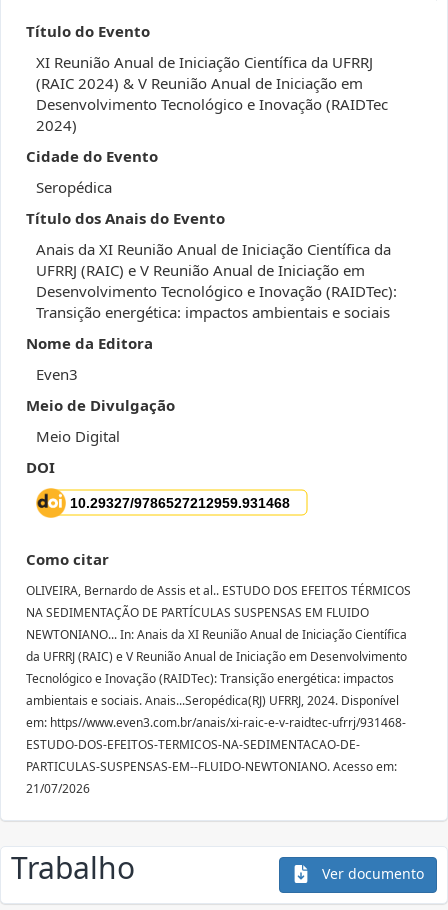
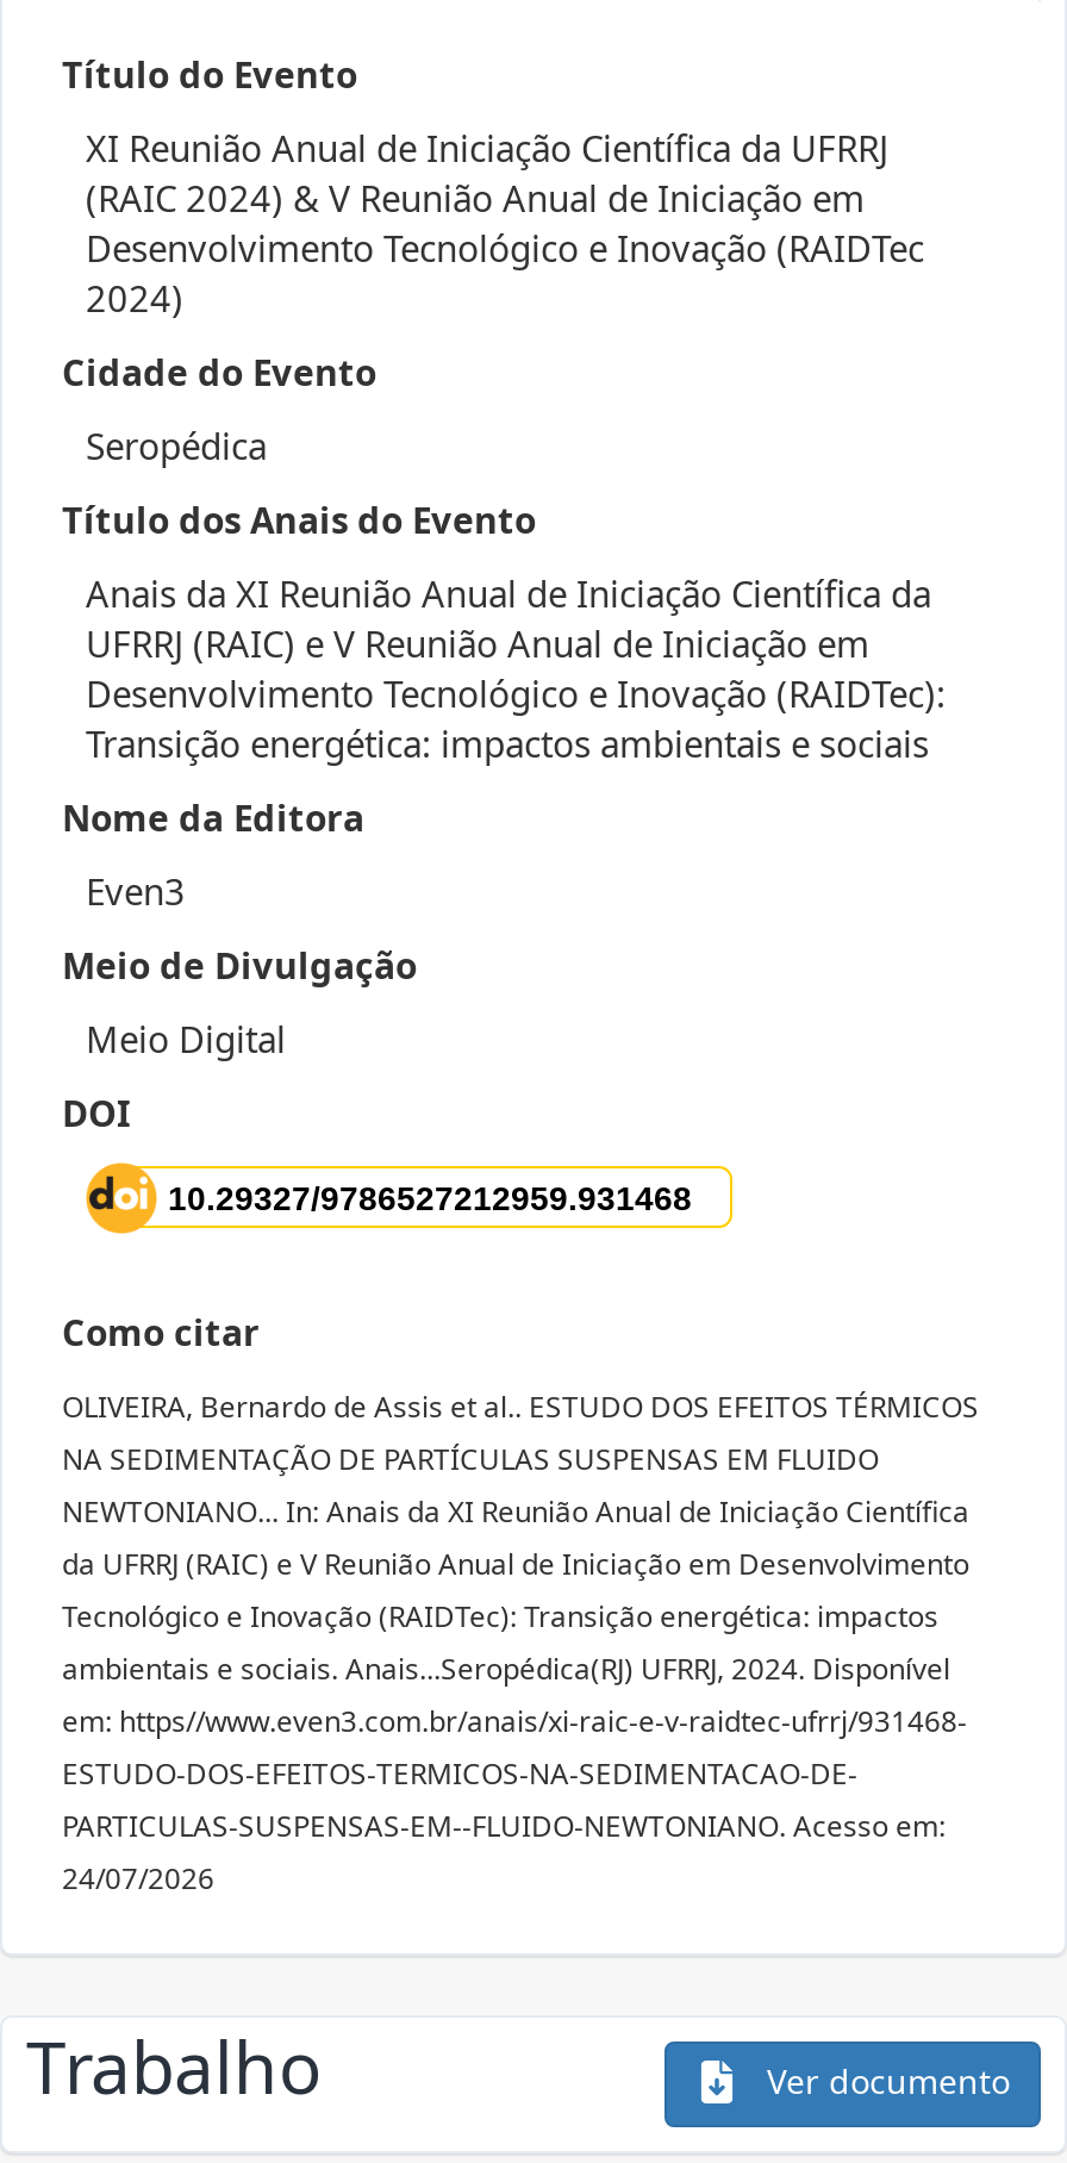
[26,780,90,797] 21/07/2026 -> [62,1858,214,1898] 24/07/2026

